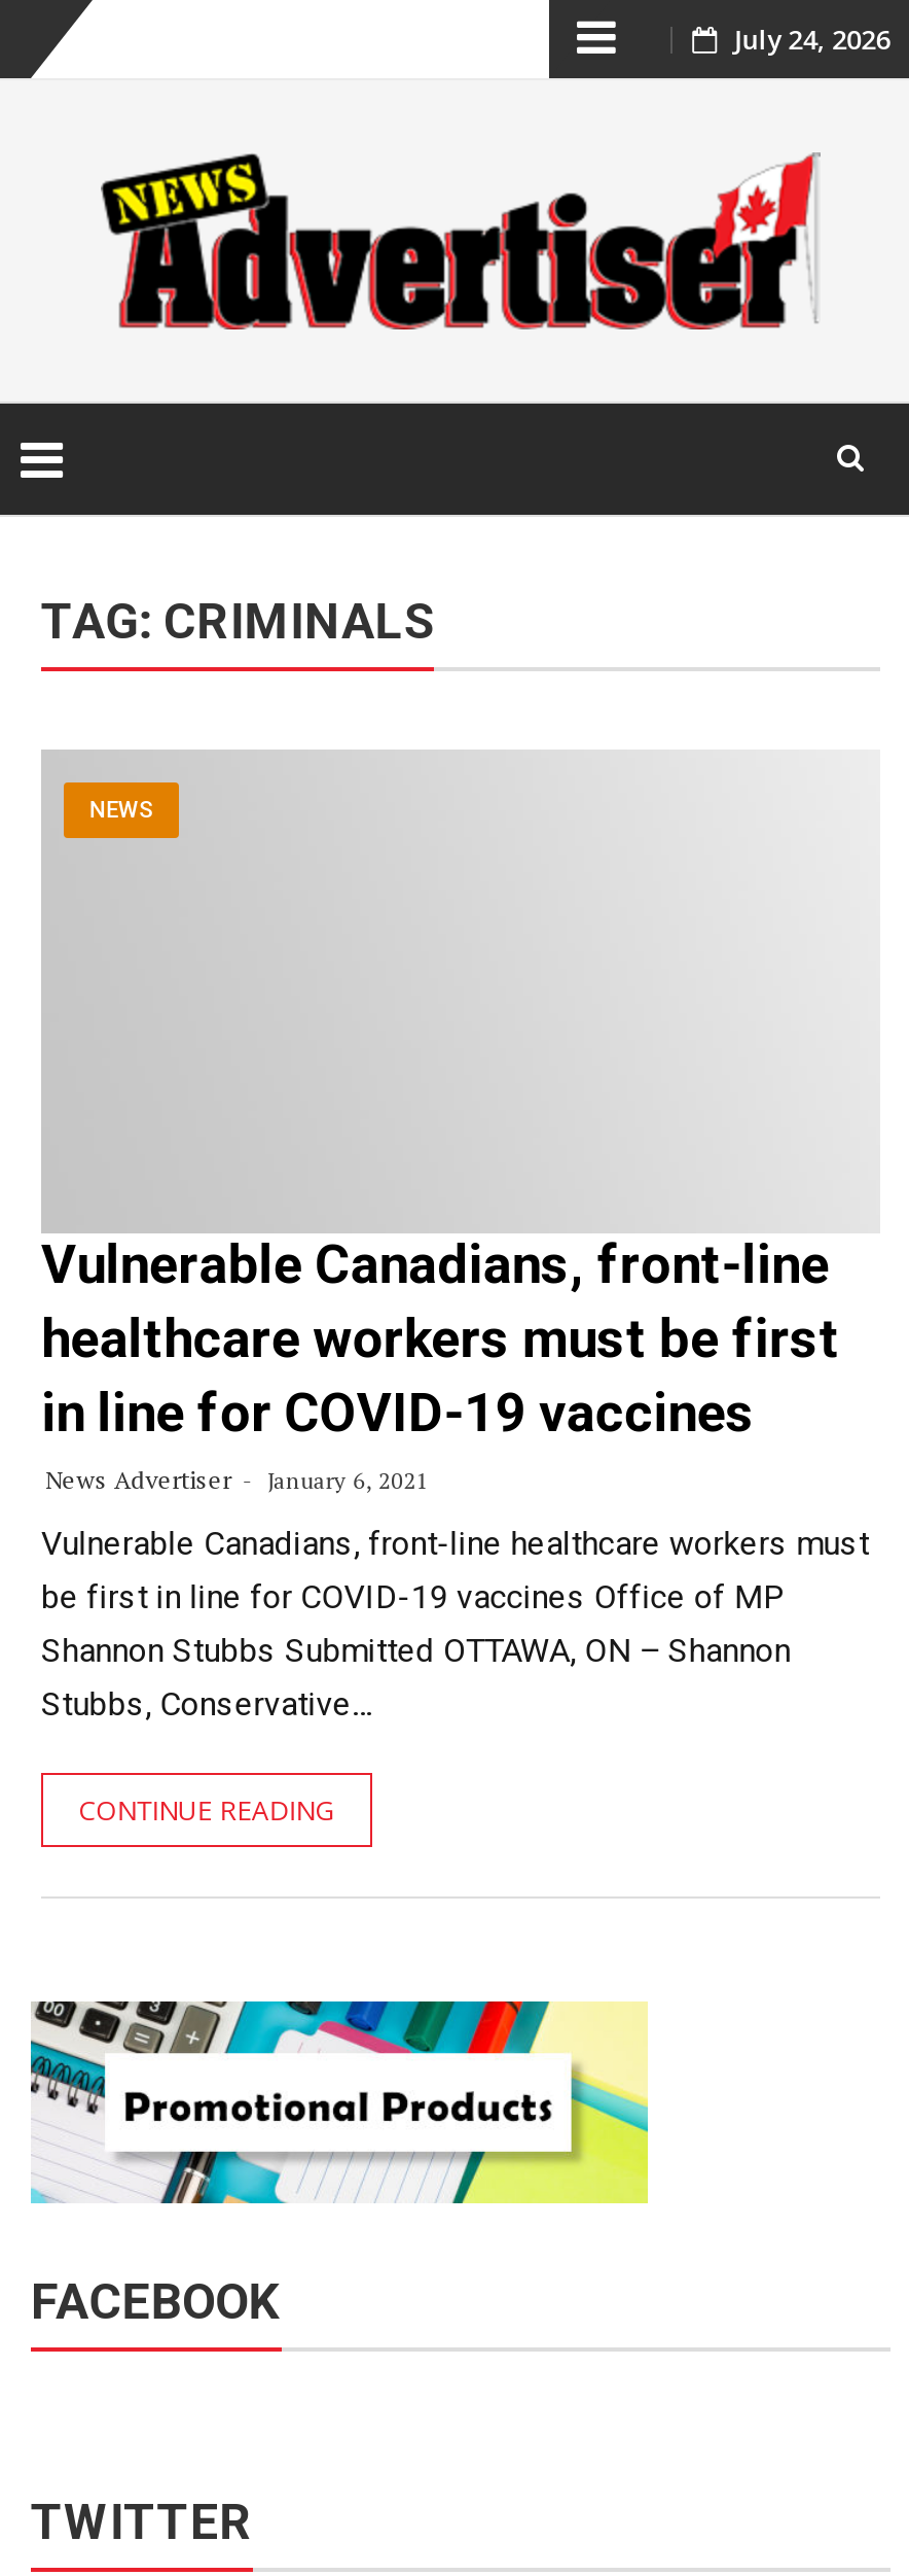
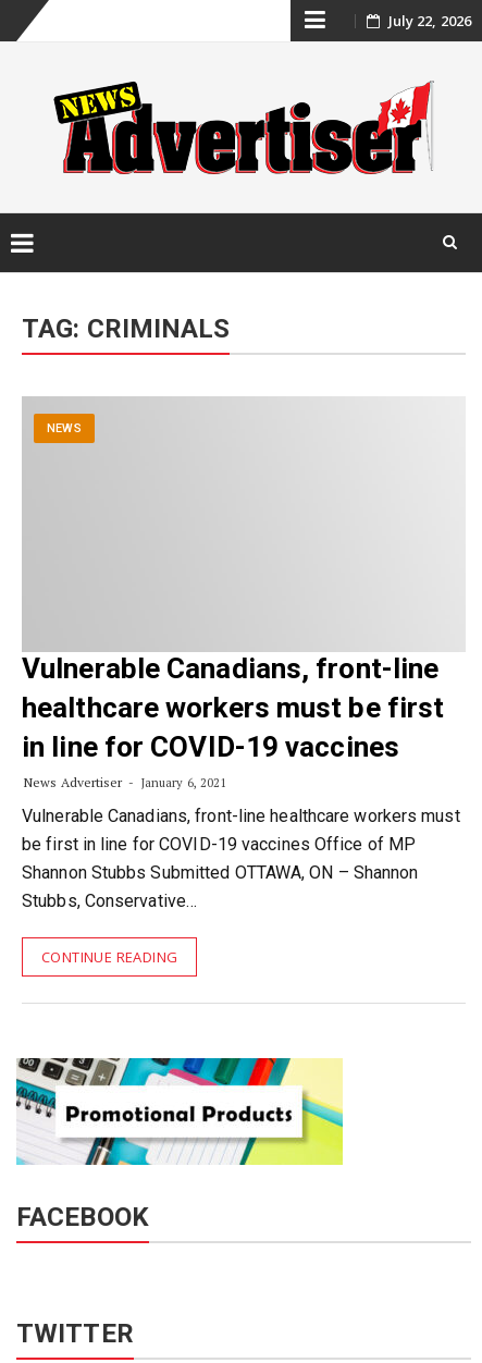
[734,21,890,58] July 24, 2026 -> [388,11,471,30] July 22, 2026

